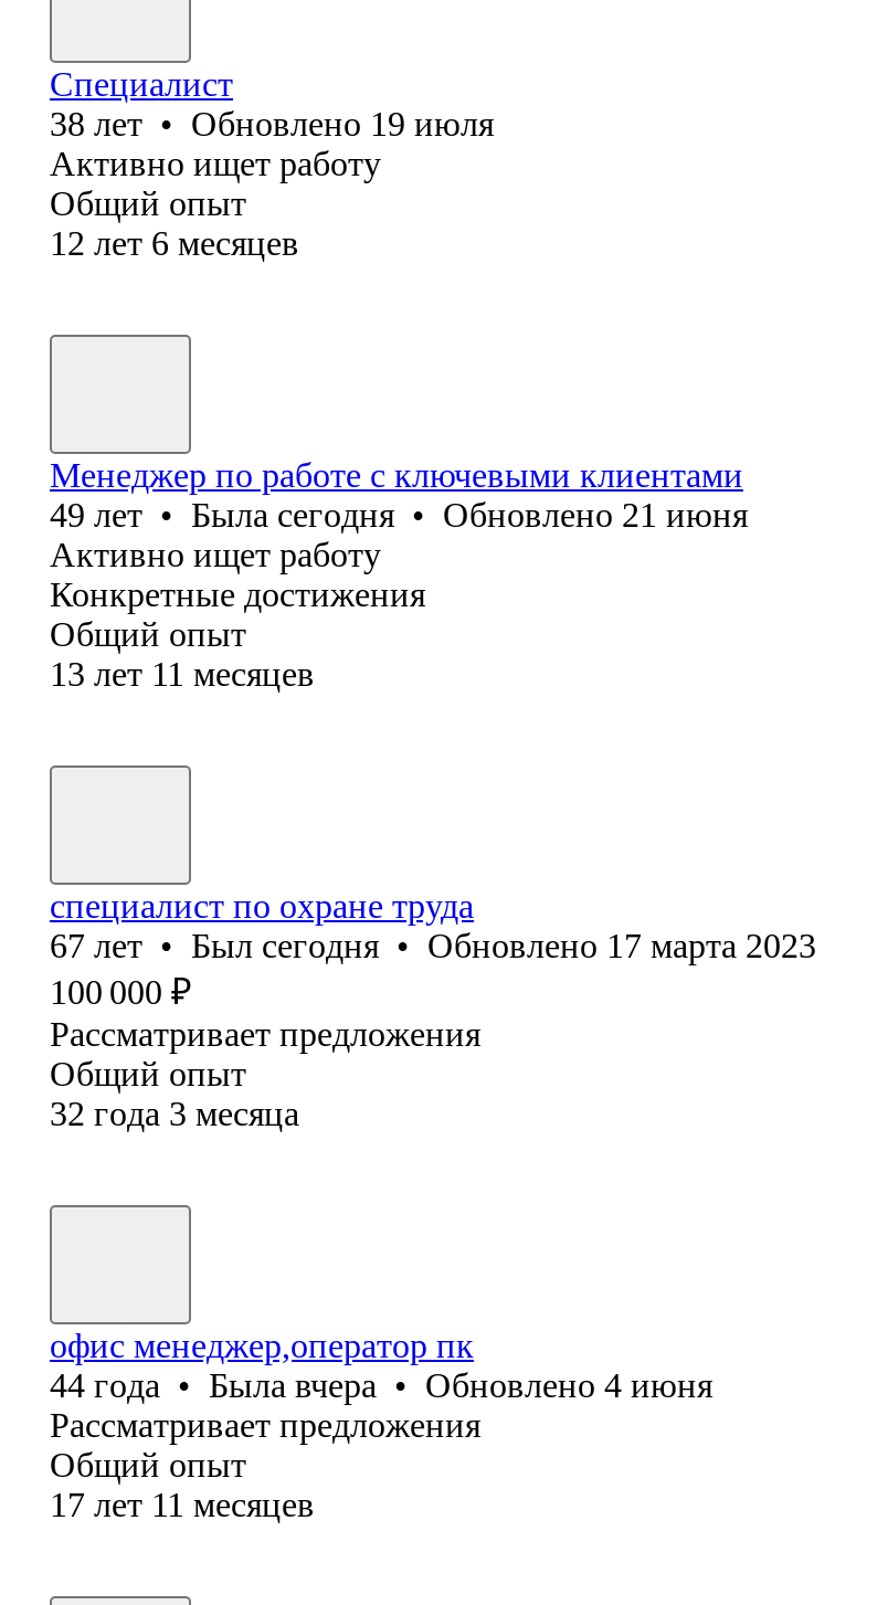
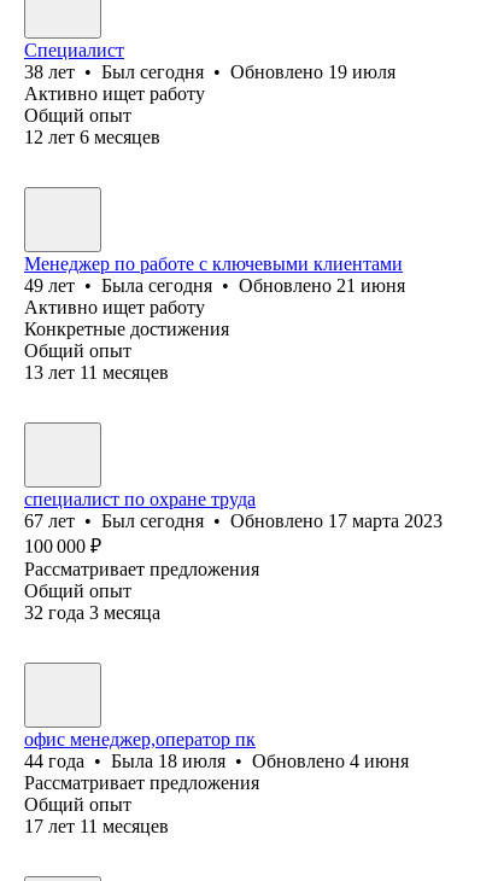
[50,105,494,142] 38 лет • Обновлено 19 июля -> [24,61,396,82] 38 лет • Был сегодня • Обновлено 19 июля
[50,1366,712,1404] 44 года • Была вчера • Обновлено 4 июня -> [24,751,409,771] 44 года • Была 18 июля • Обновлено 4 июня

